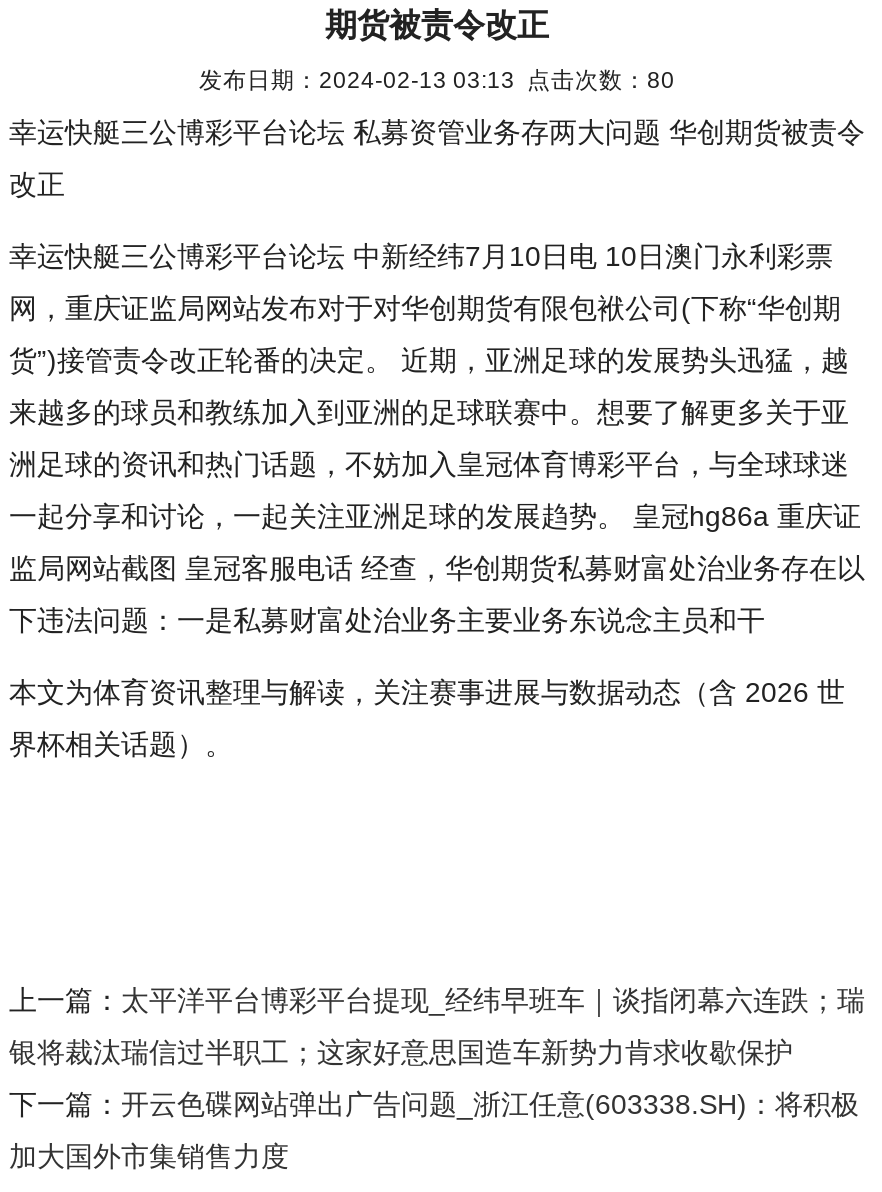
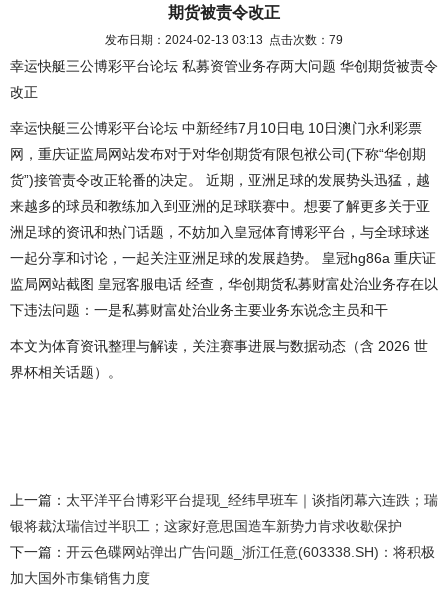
[199,66,675,92] 发布日期：2024-02-13 03:13 点击次数：80 -> [105,33,343,46] 发布日期：2024-02-13 03:13 点击次数：79

